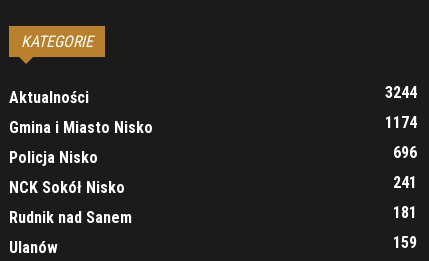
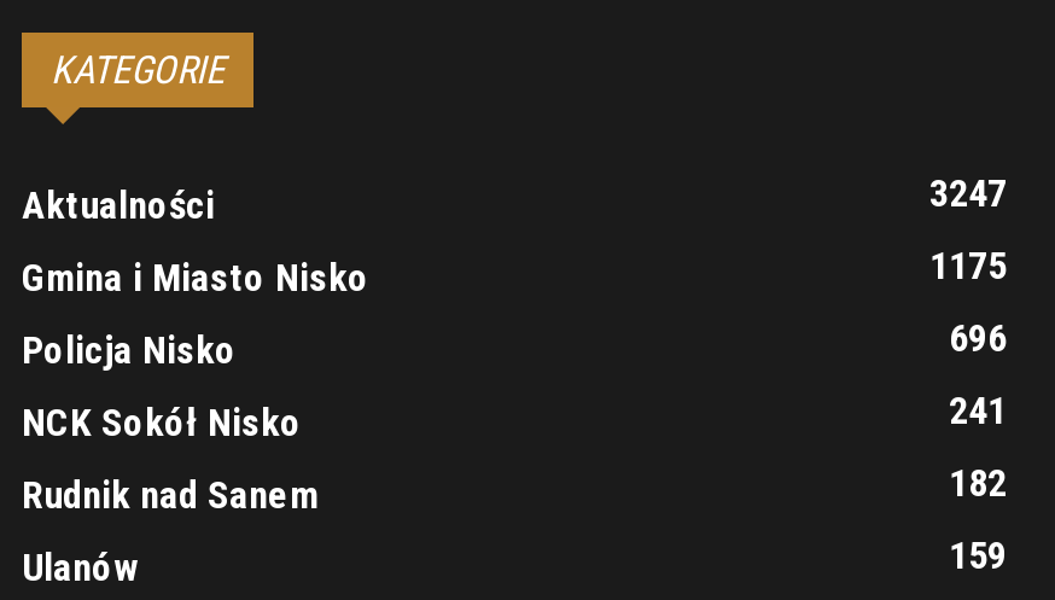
[385,82,417,101] 3244 -> [929,169,1007,215] 3247
[385,112,417,131] 1174 -> [929,241,1007,287] 1175
[393,202,417,221] 181 -> [949,459,1007,505] 182

